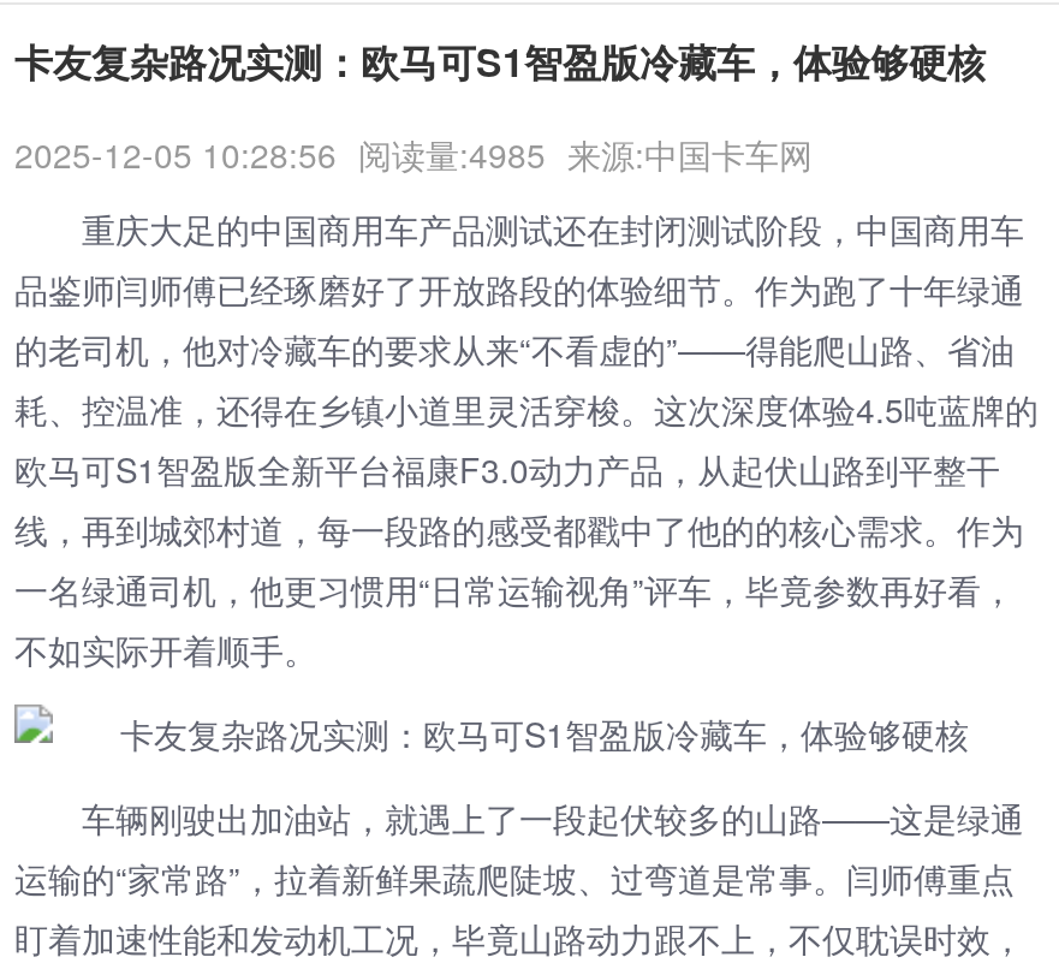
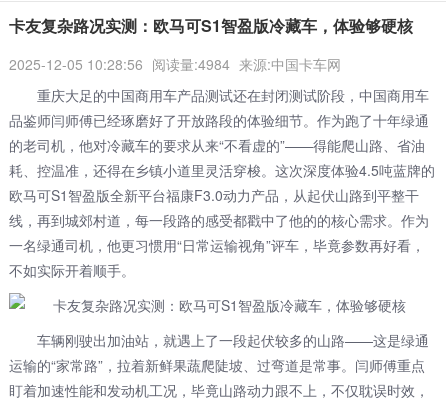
[14,130,813,178] 2025-12-05 10:28:56 阅读量:4985 来源:中国卡车网 -> [9,54,341,74] 2025-12-05 10:28:56 阅读量:4984 来源:中国卡车网

